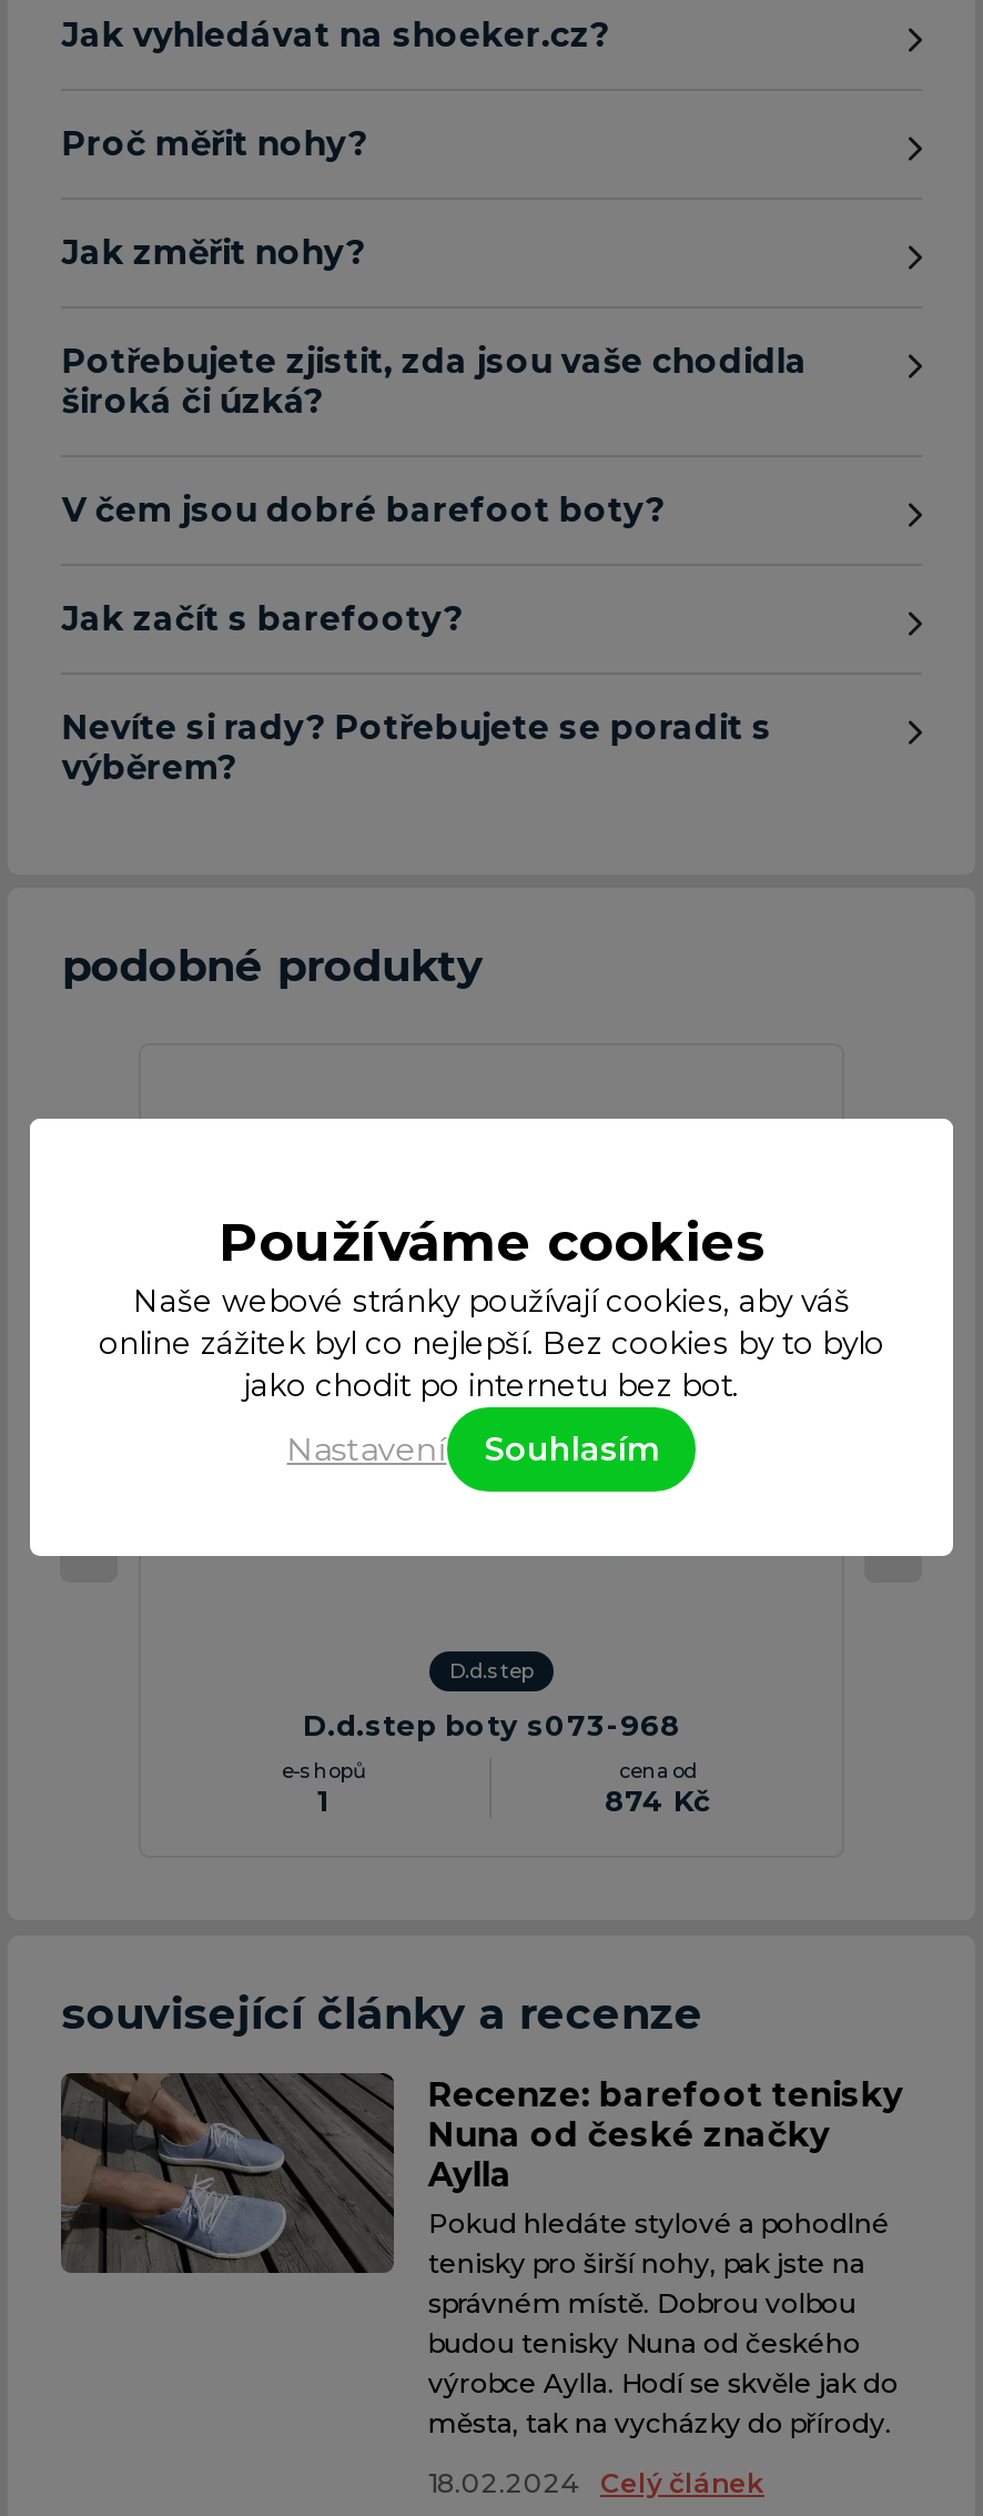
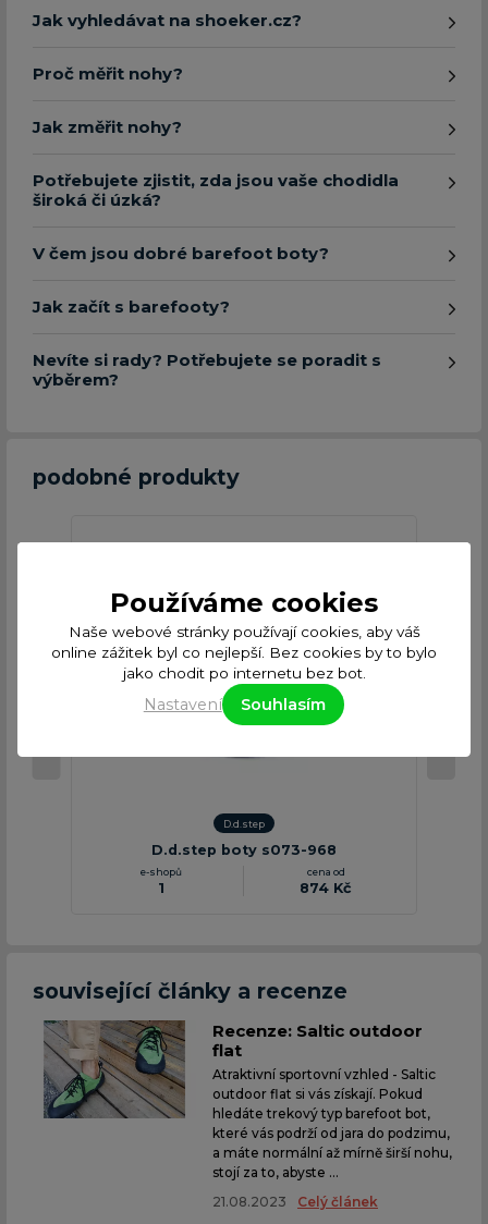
[59,2071,903,2439] [image] | Recenze: barefoot tenisky | Nuna od české značky | Aylla | Pokud hledáte stylové a pohodlné | tenisky pro širší nohy, pak jste na | správném místě. Dobrou volbou | budou tenisky Nuna od českého | výrobce Aylla. Hodí se skvěle jak do | města, tak na vycházky do přírody. -> [34,1020,452,1180] [image] | Recenze: Saltic outdoor | flat | Atraktivní sportovní vzhled - Saltic | outdoor flat si vás získají. Pokud | hledáte trekový typ barefoot bot, | které vás podrží od jara do podzimu, | a máte normální až mírně širší nohu, | stojí za to, abyste ...
[428,2466,764,2499] 18.02.2024 Celý článek -> [213,1193,378,1210] 21.08.2023 Celý článek

